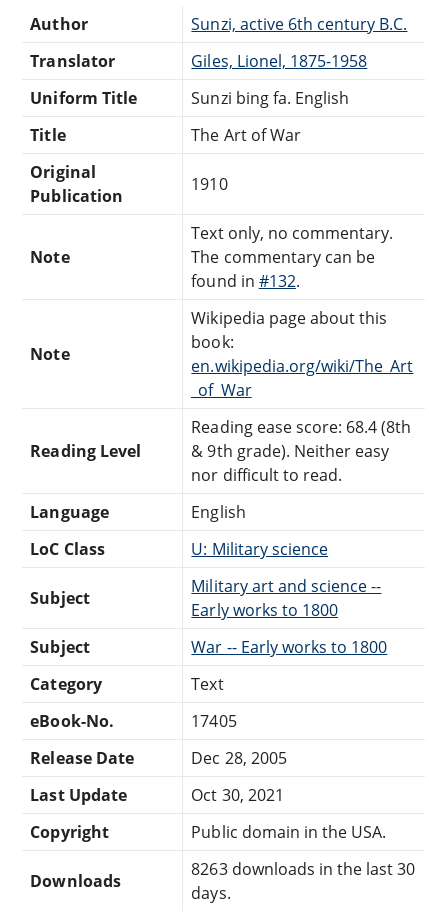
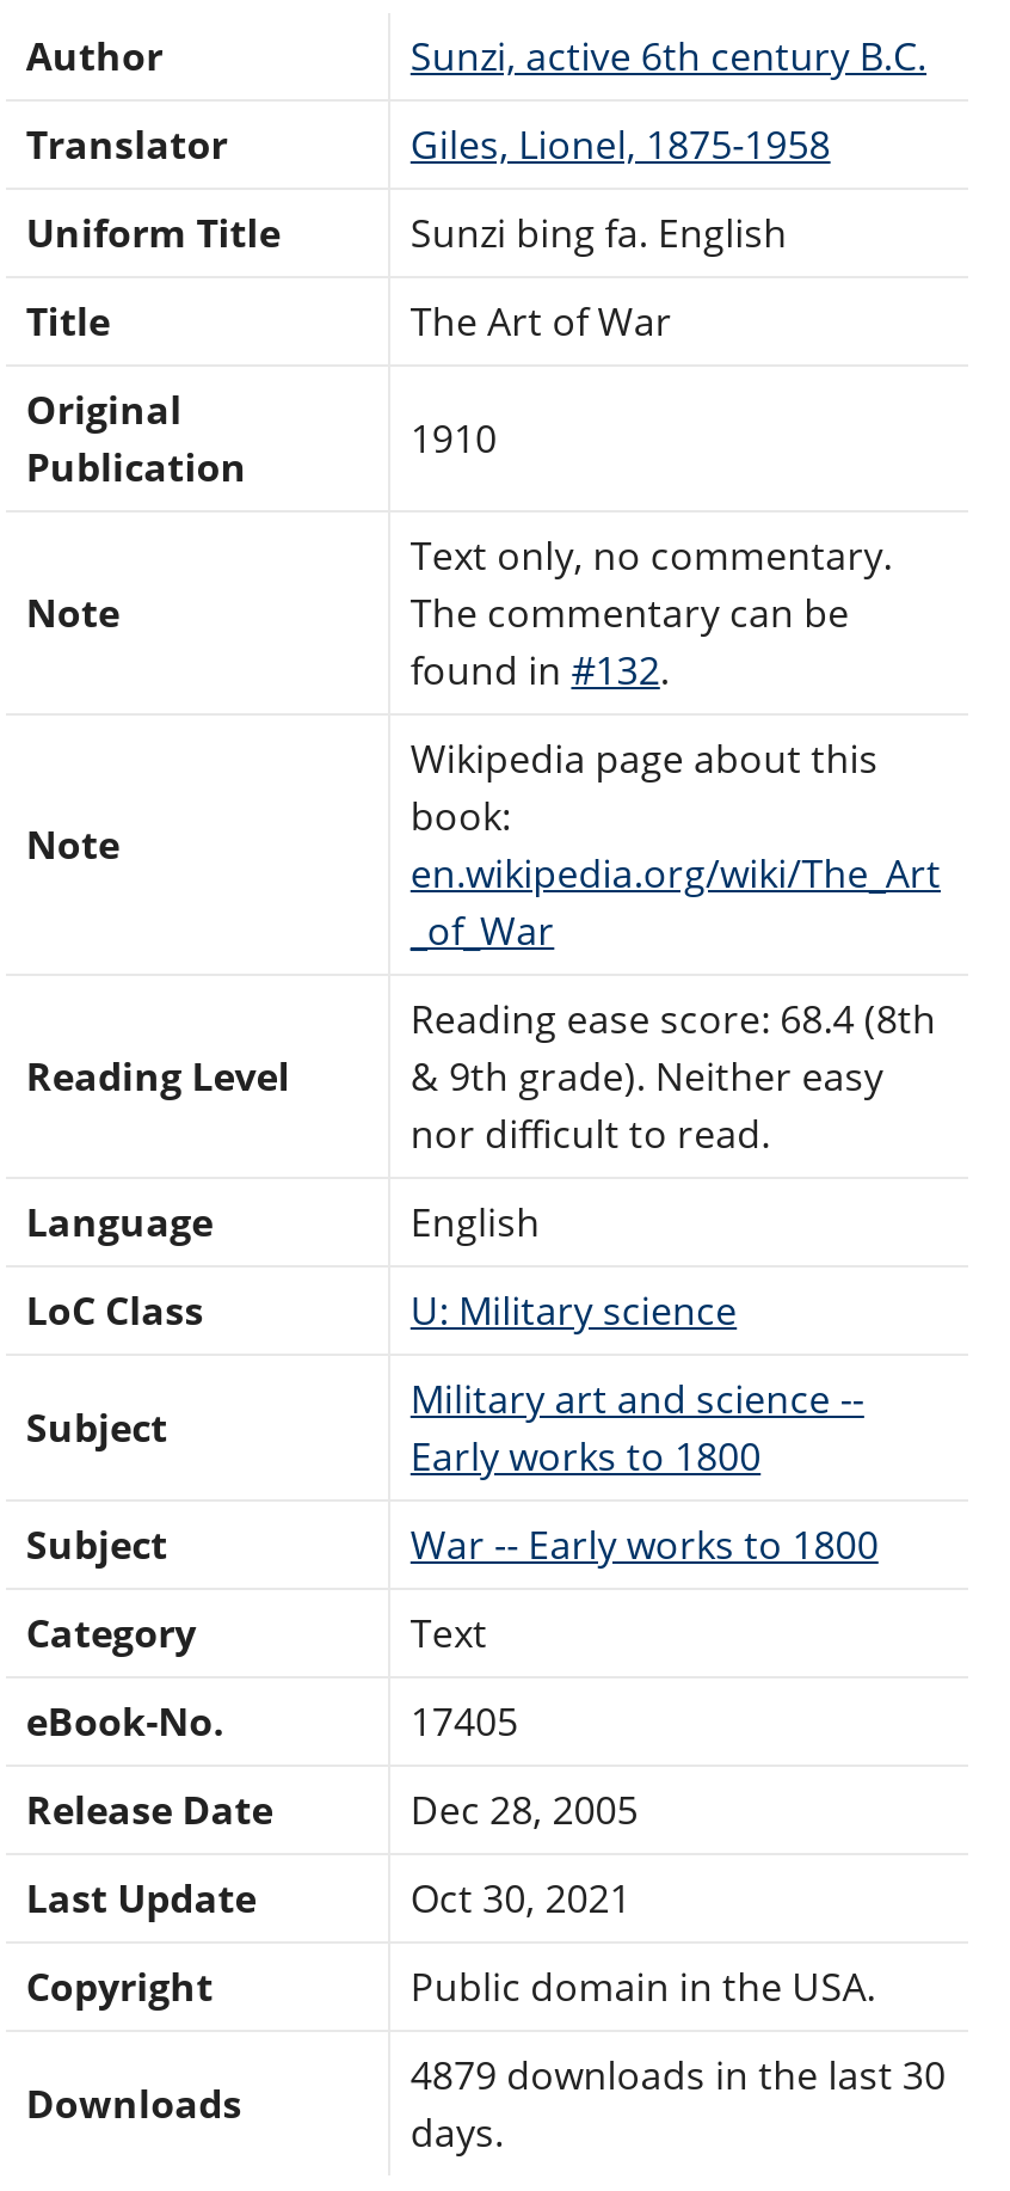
[191,858,415,880] 8263 downloads in the last 30 -> [410,2048,946,2100] 4879 downloads in the last 30

